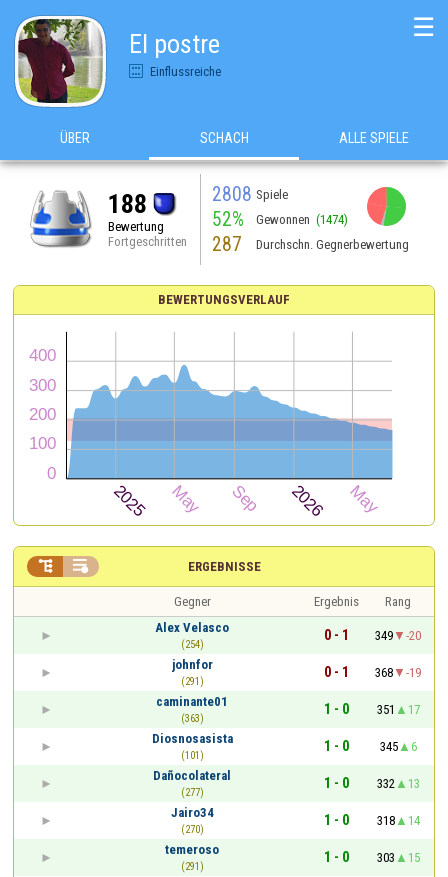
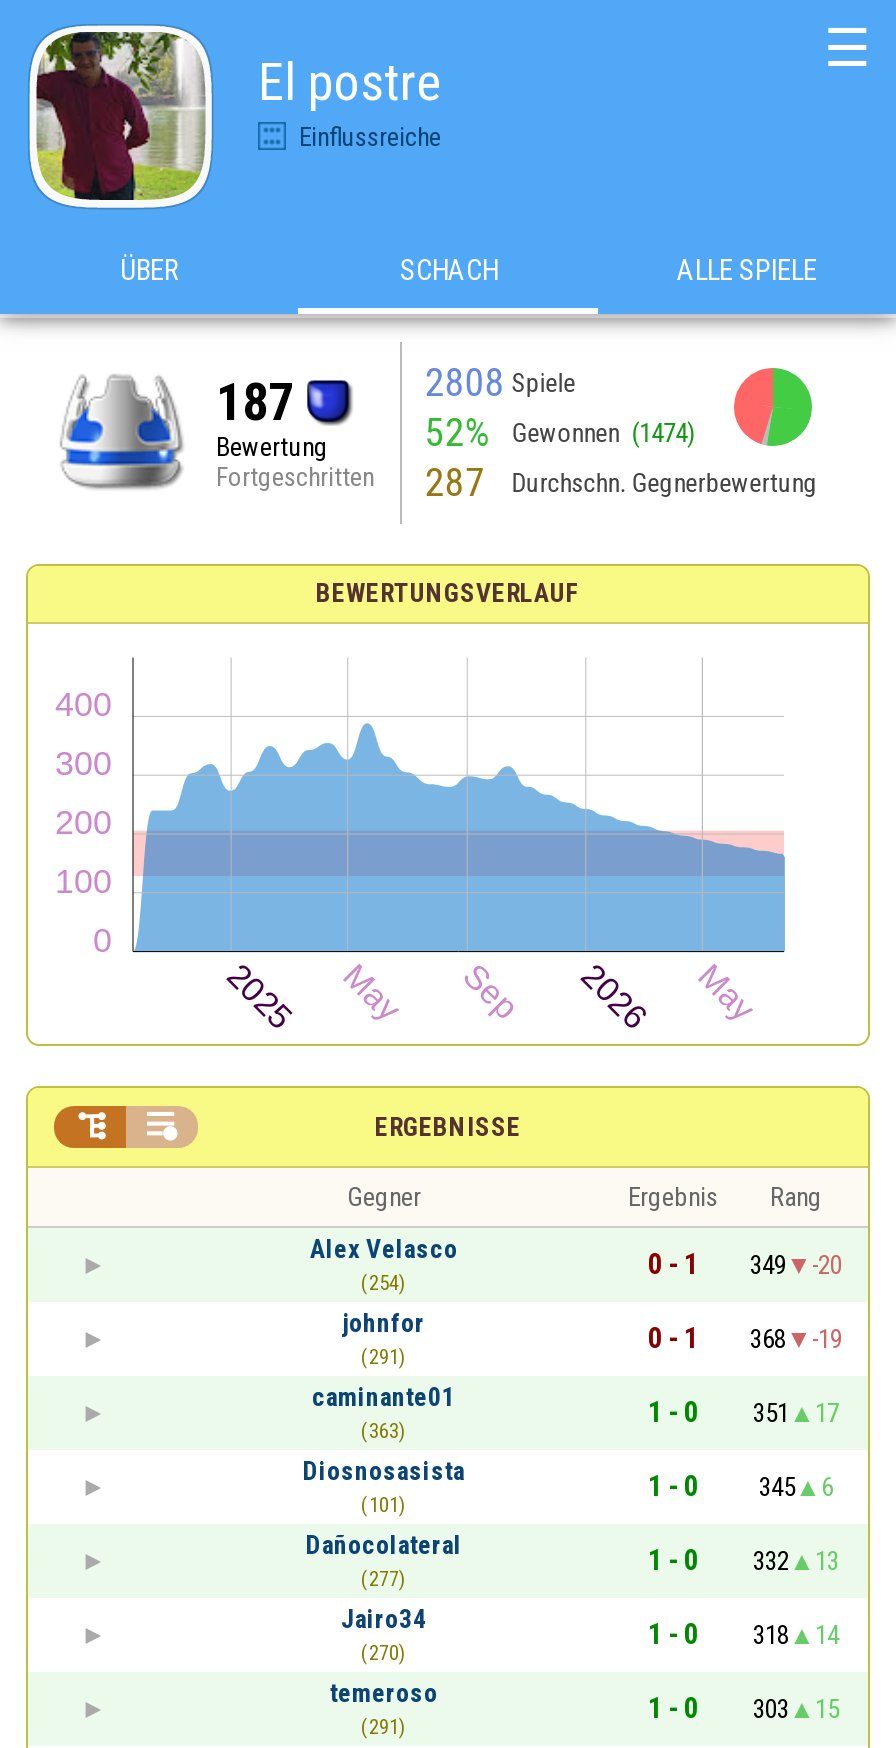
[108,188,147,218] 188 -> [216,371,294,431] 187

